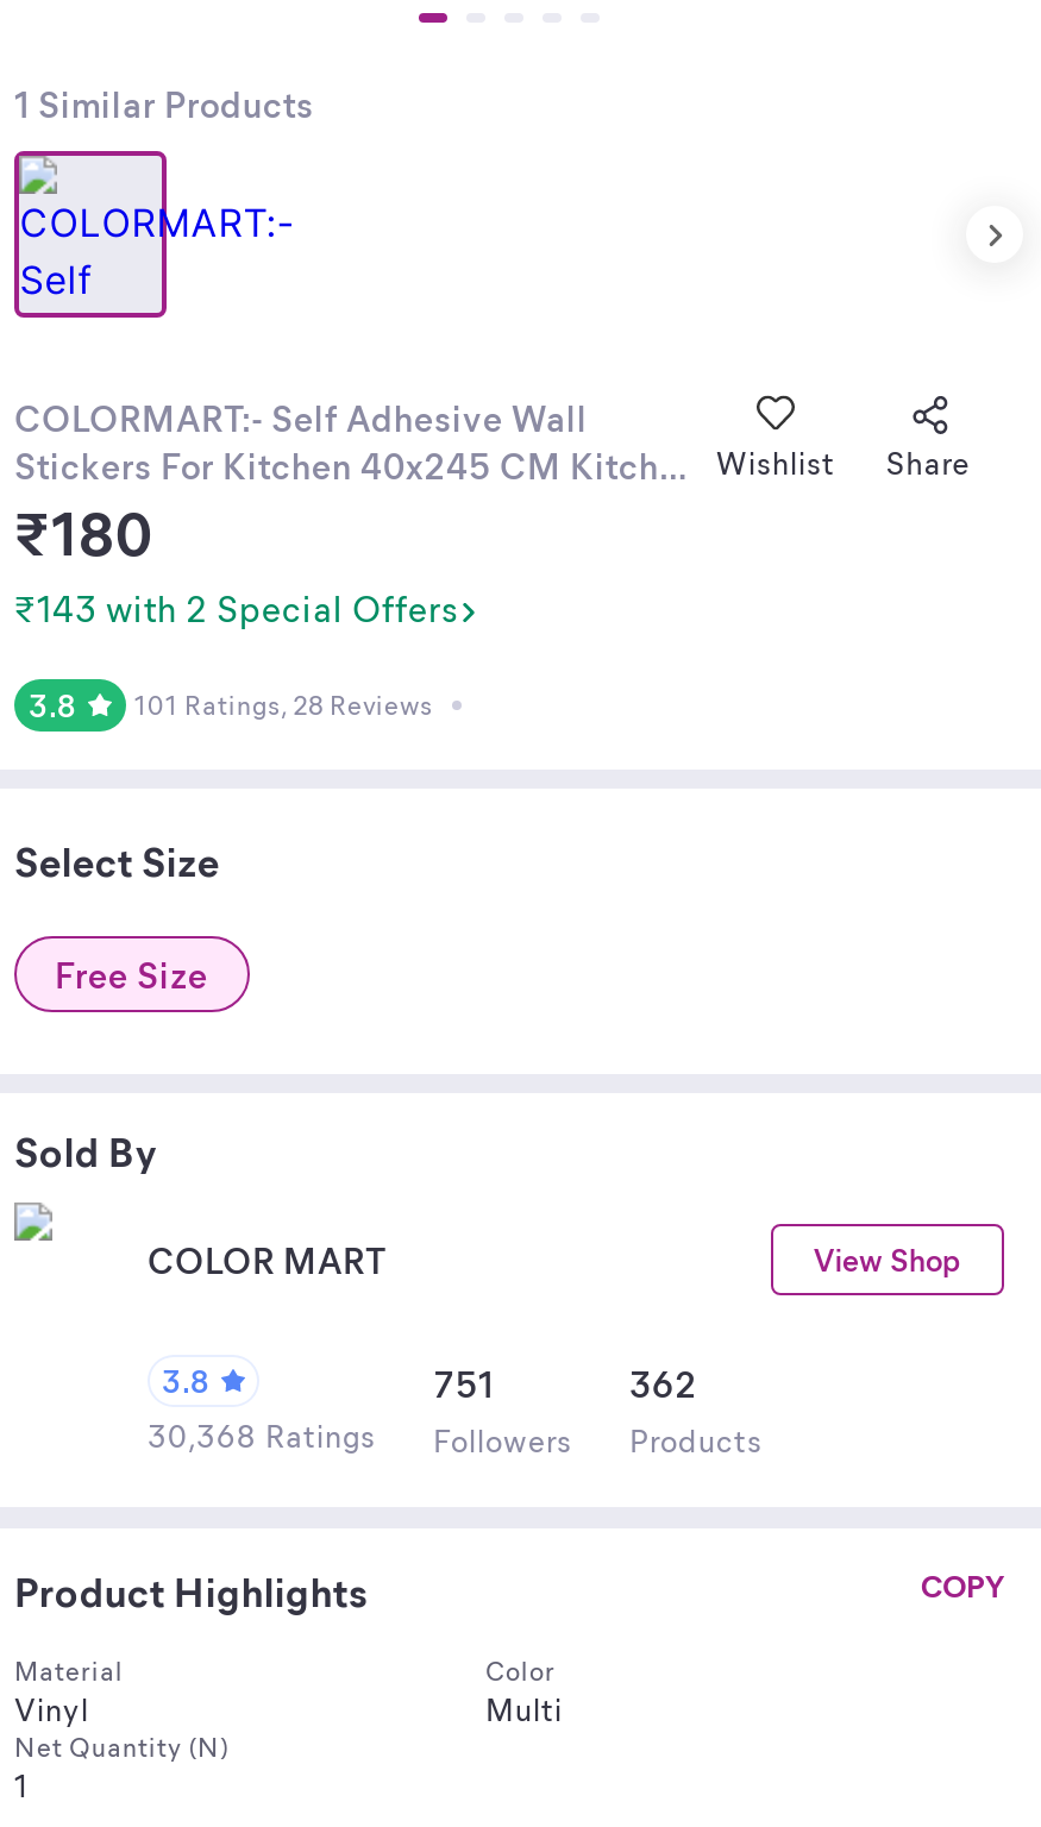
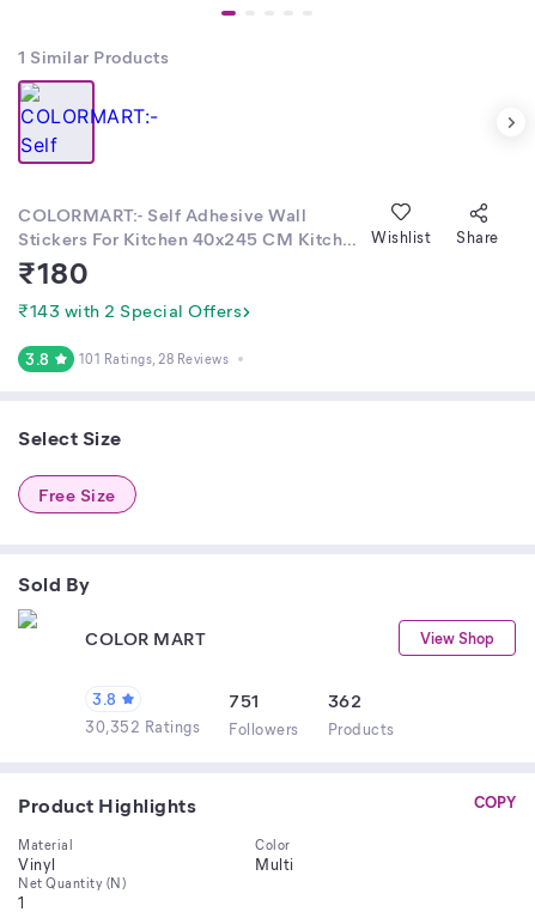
[148,1414,763,1459] 30,368 Ratings Followers Products -> [85,716,394,738] 30,352 Ratings Followers Products

